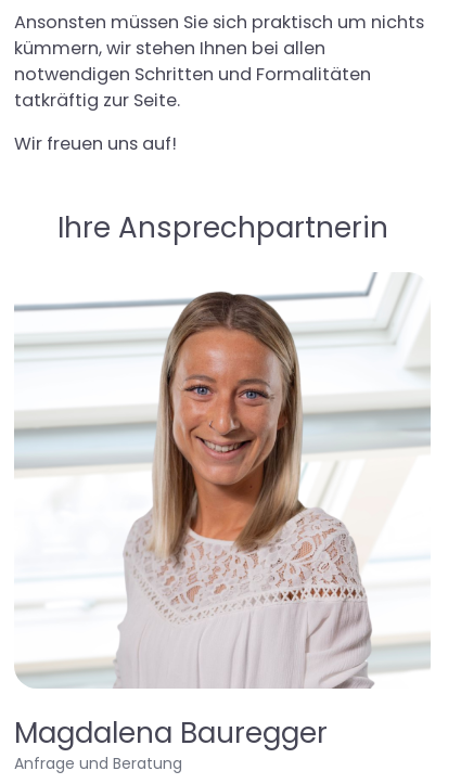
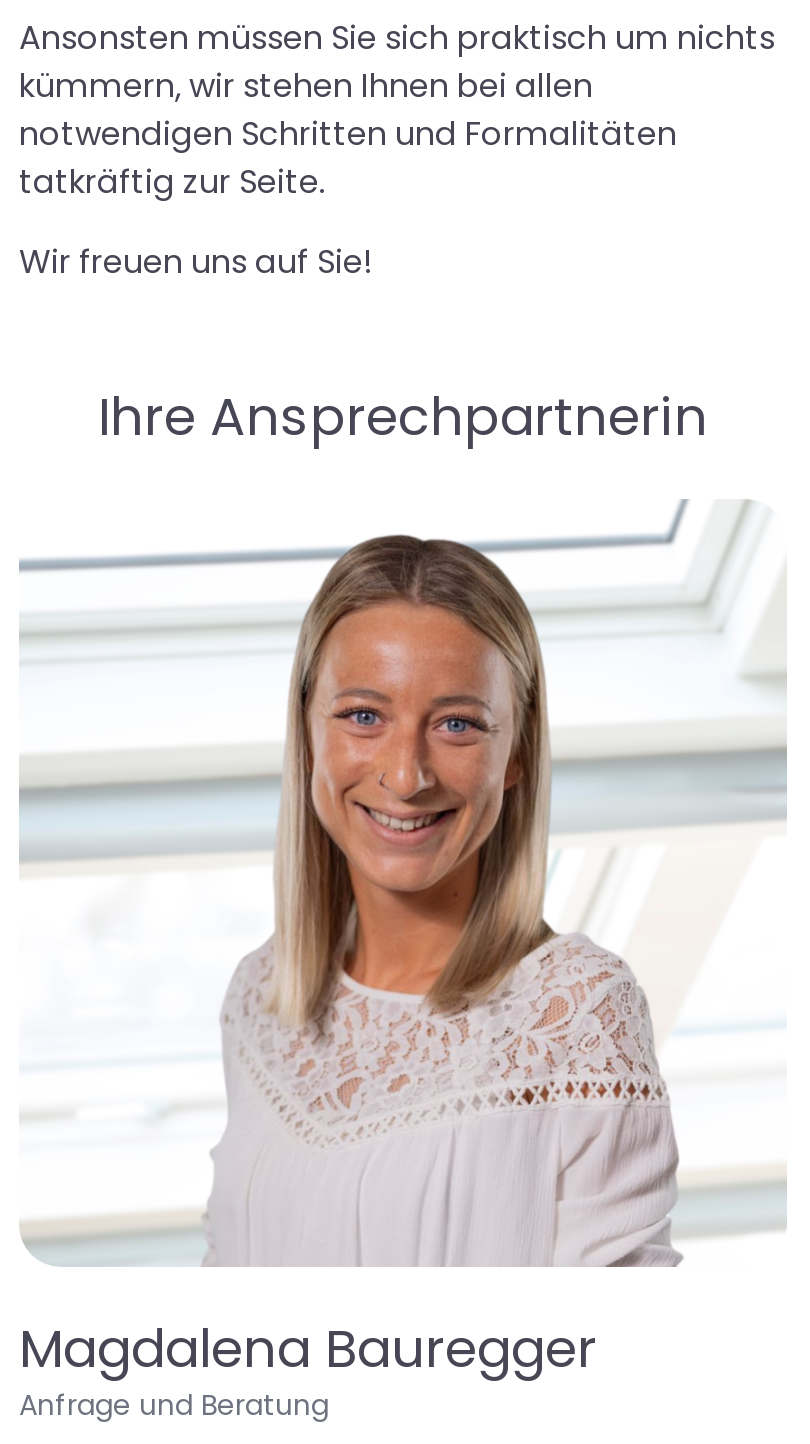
[14,131,177,156] Wir freuen uns auf! -> [19,239,373,285] Wir freuen uns auf Sie!

